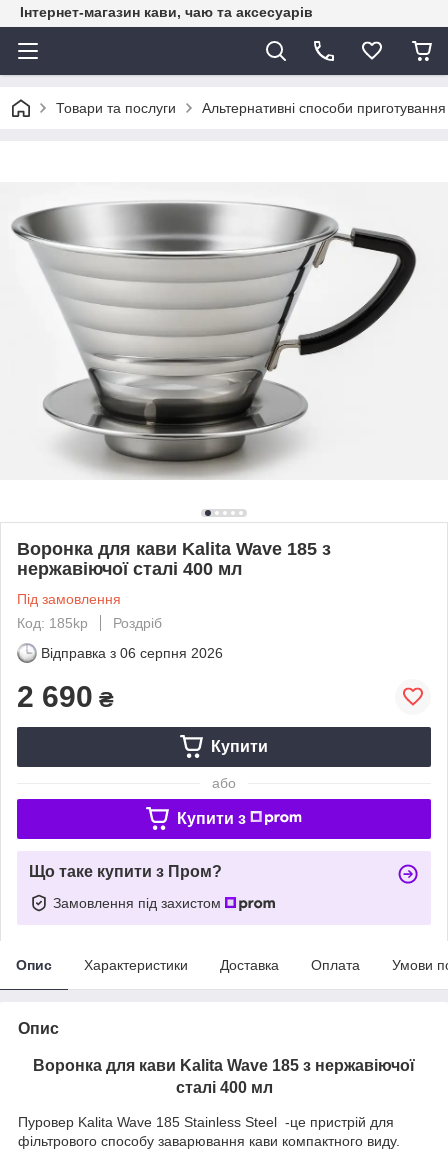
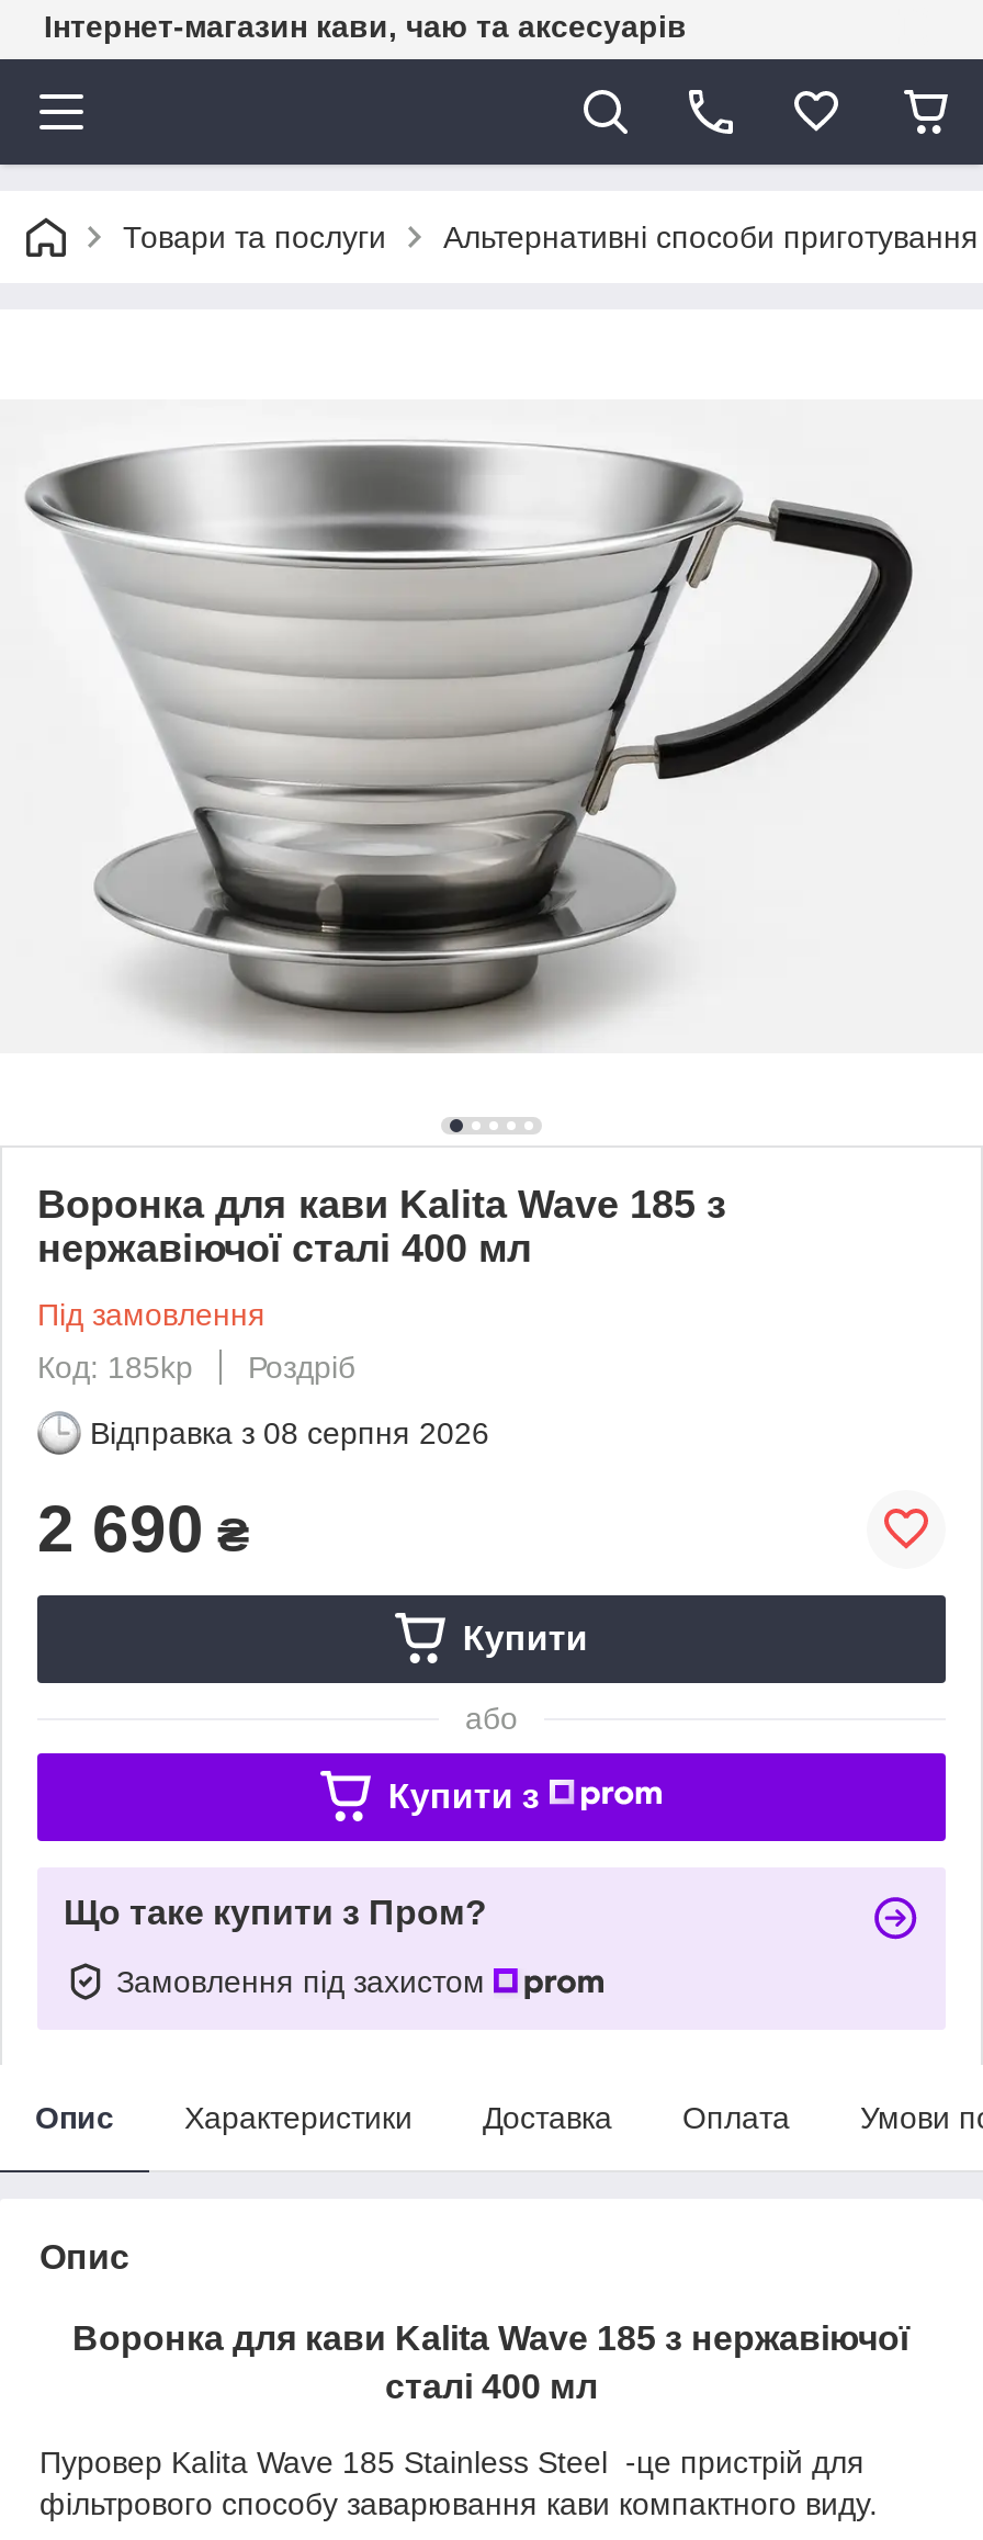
[41,645,223,661] Відправка з 06 серпня 2026 -> [90,1415,489,1450] Відправка з 08 серпня 2026

